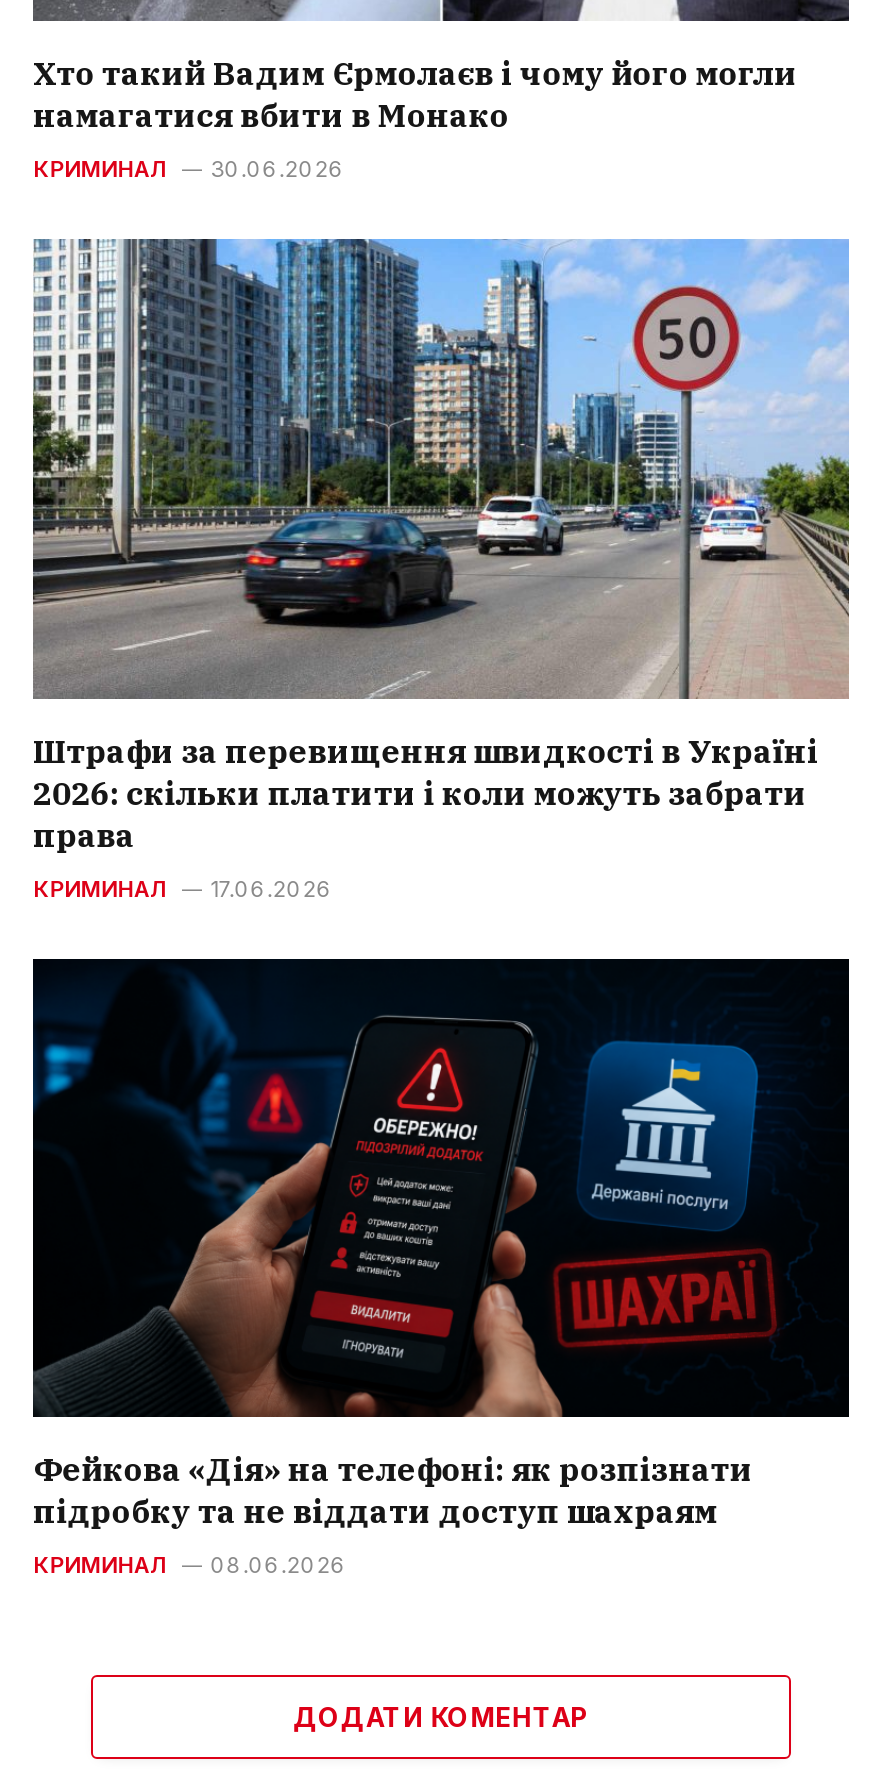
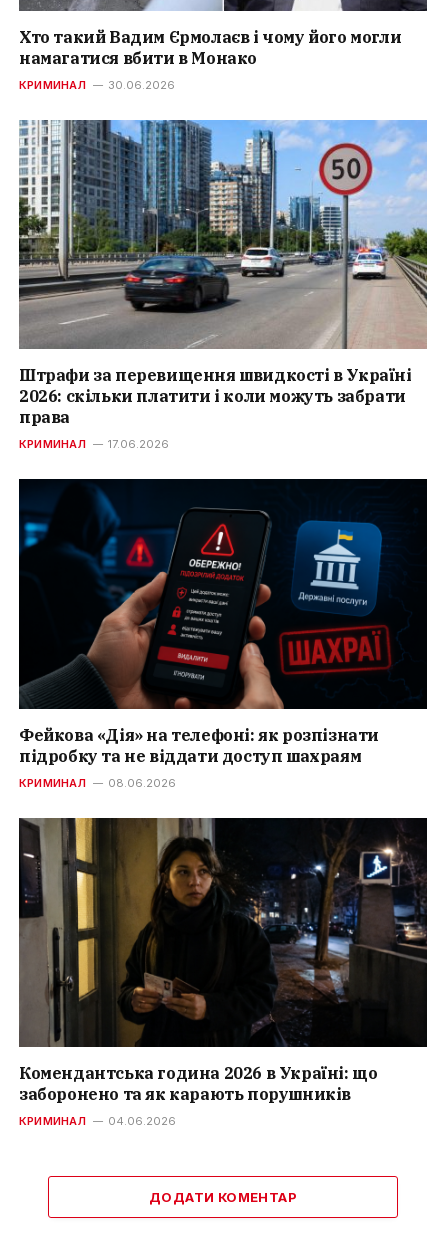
none -> [18,817,427,1128] [image] | Комендантська година 2026 в Україні: що | заборонено та як карають порушників | КРИМИНАЛ | 04.06.2026

